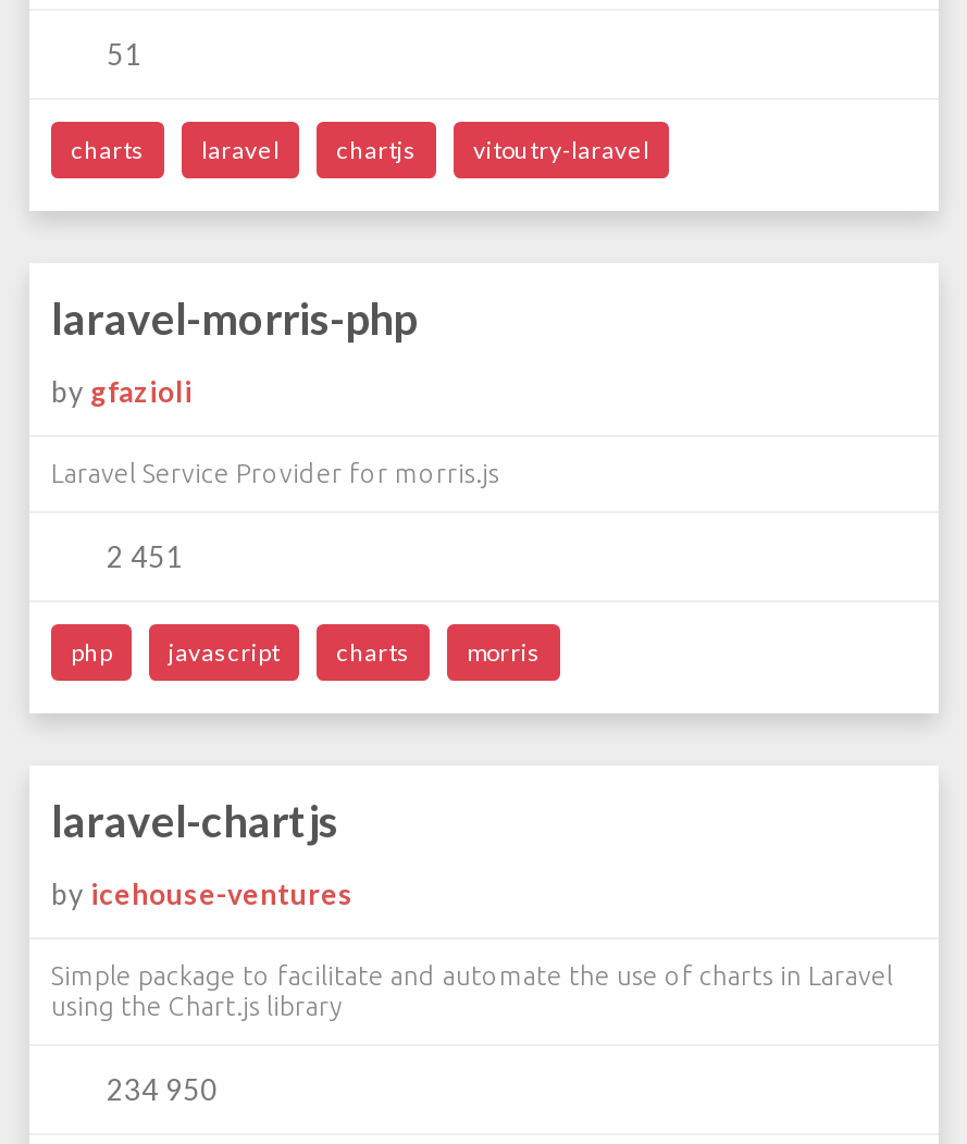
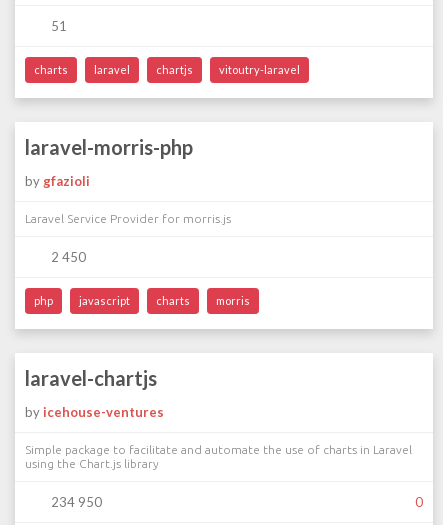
[100,539,183,574] 2 451 -> [47,249,85,265] 2 450
none -> [412,494,423,510] 0

